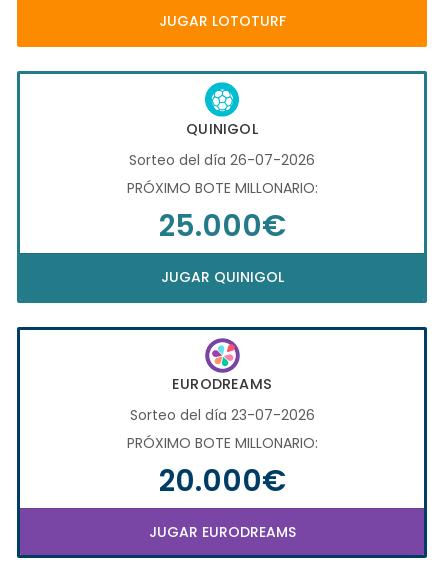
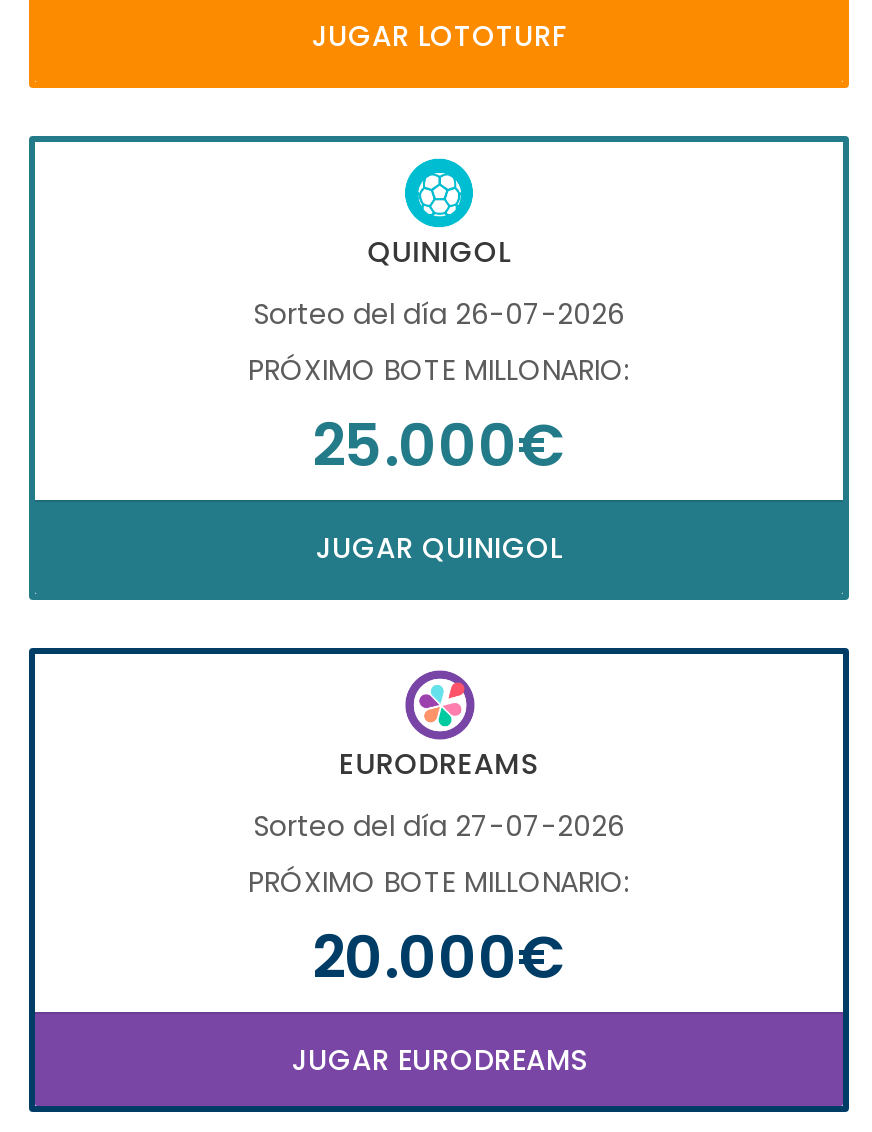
[129,405,314,425] Sorteo del día 23-07-2026 -> [253,805,625,845] Sorteo del día 27-07-2026

